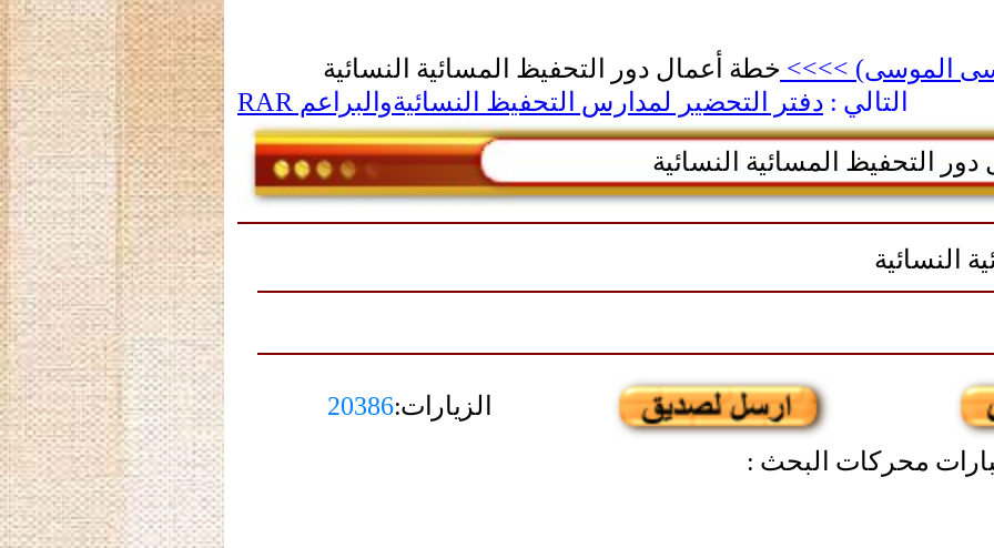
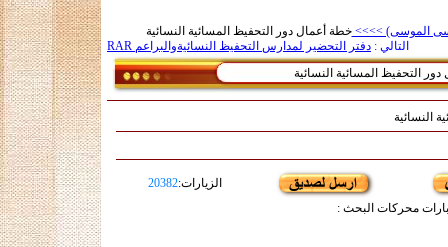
[327,390,491,422] الزيارات:20386 -> [147,176,221,190] الزيارات:20382

